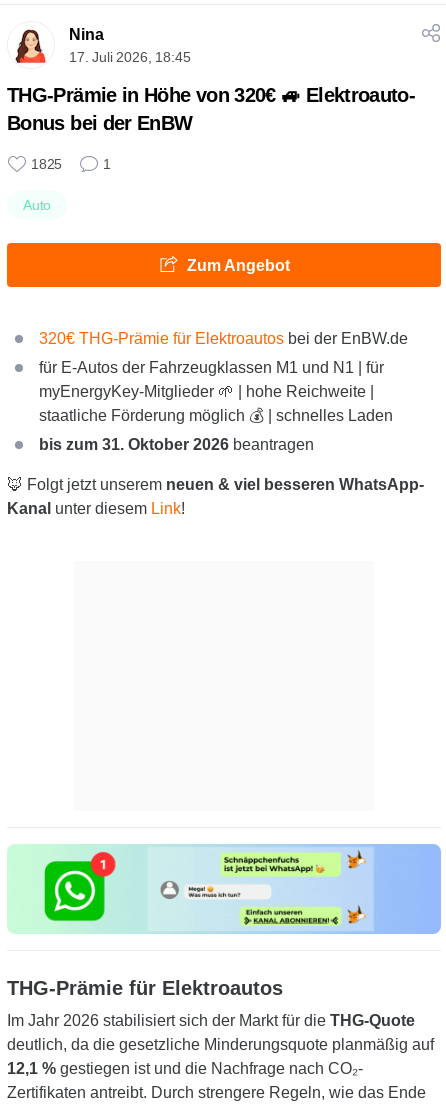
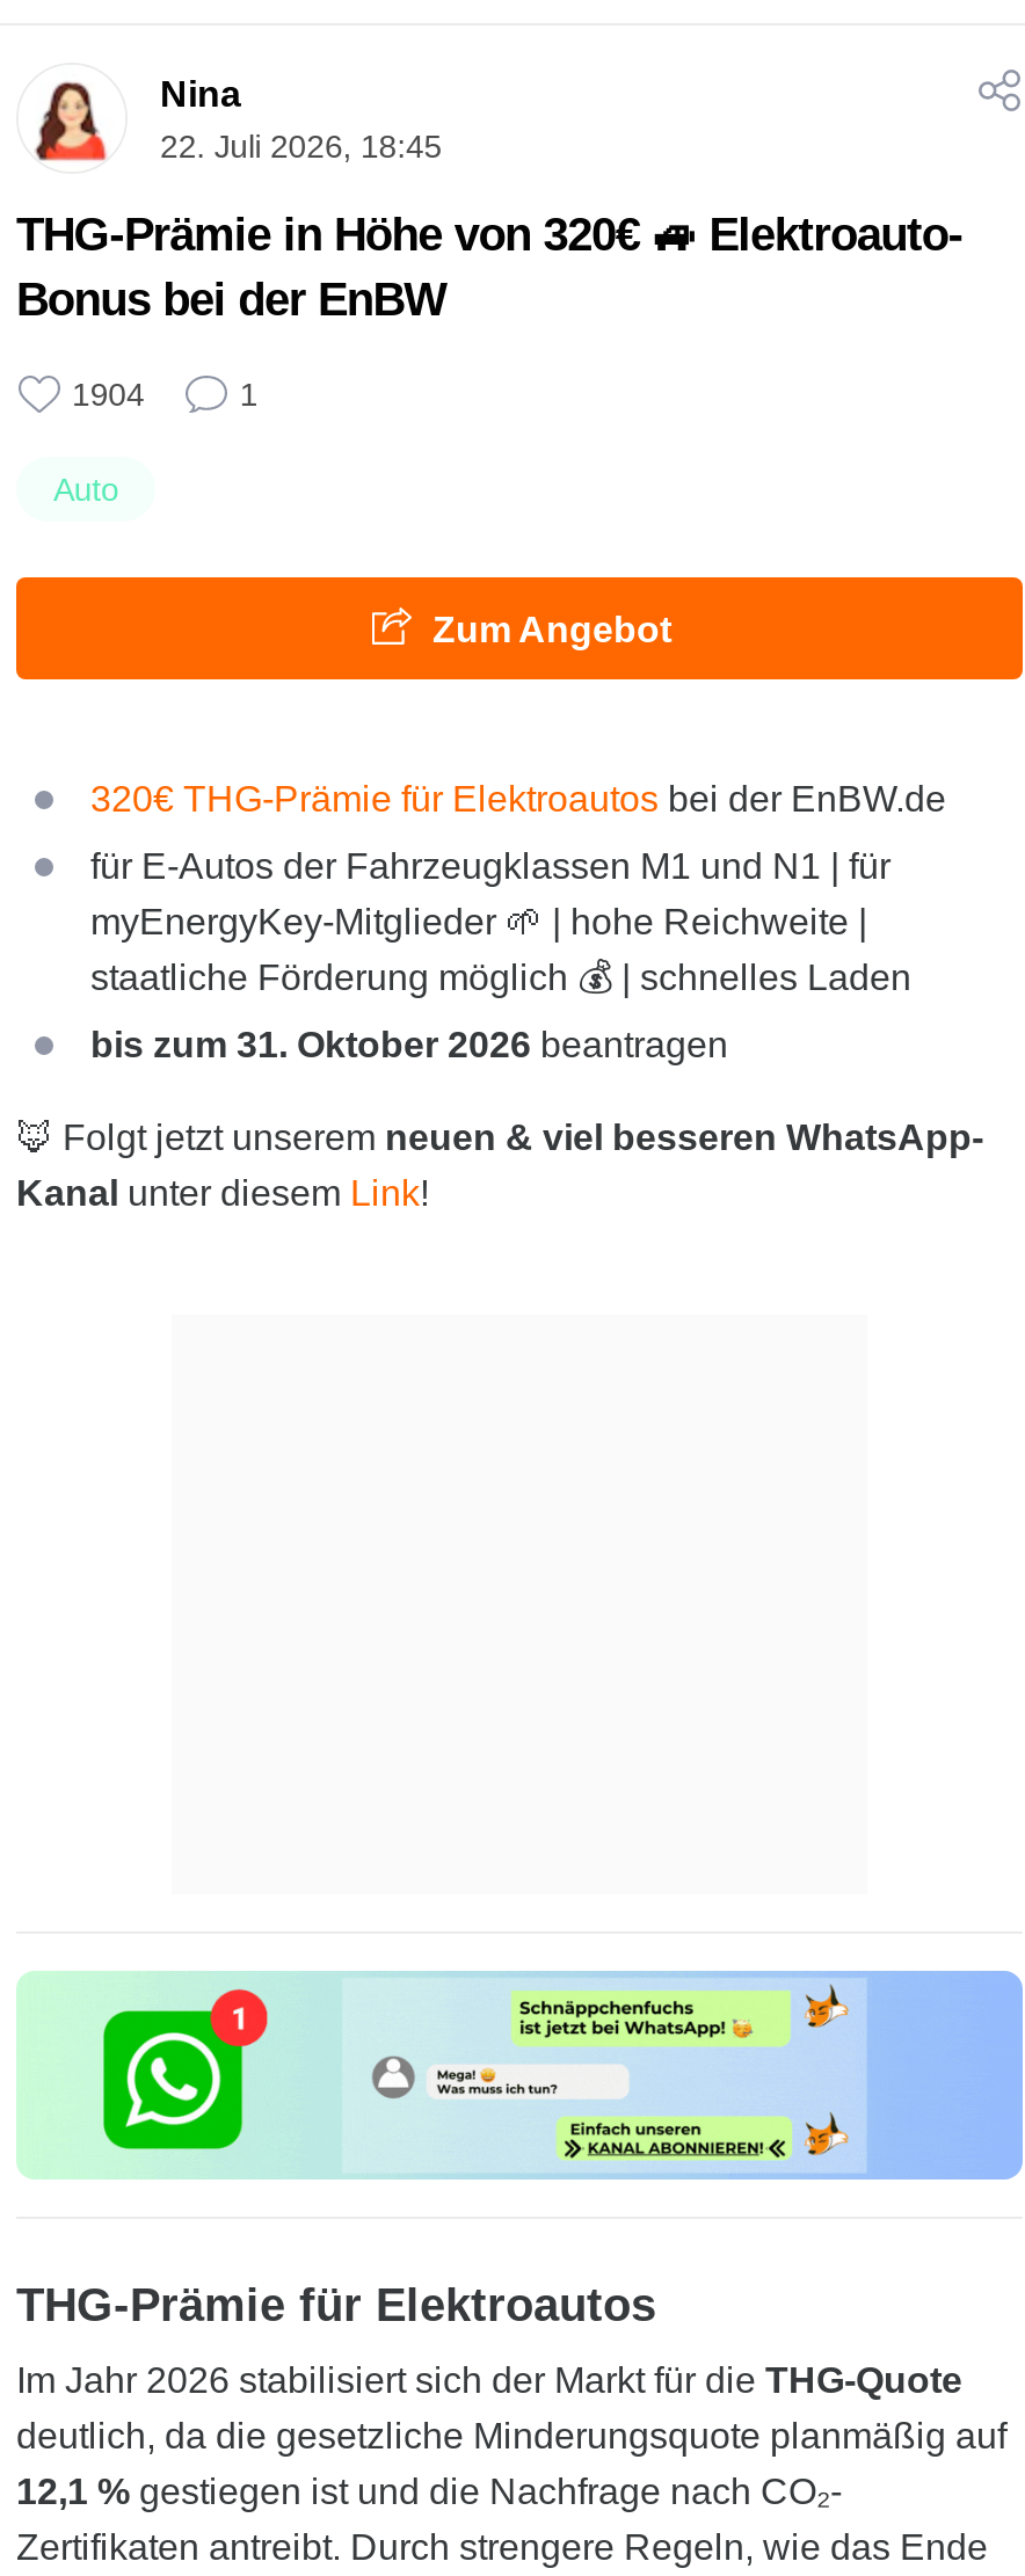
[69,49,191,65] 17. Juli 2026, 18:45 -> [160,127,442,164] 22. Juli 2026, 18:45
[31,156,62,172] 1825 -> [72,375,144,412] 1904

